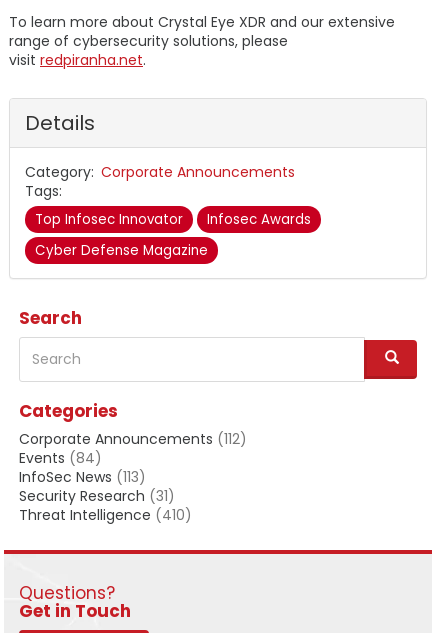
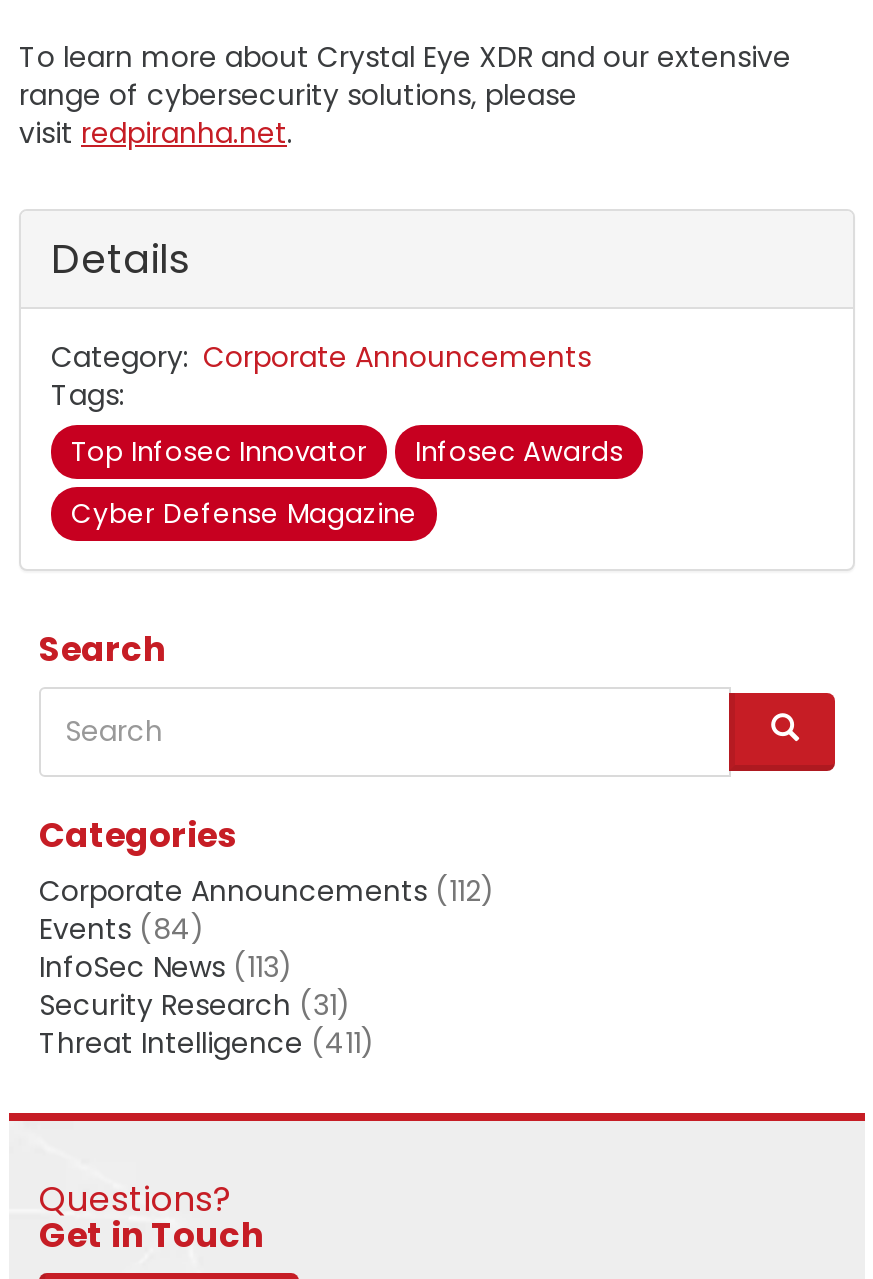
[19,504,192,524] Threat Intelligence (410) -> [39,1022,375,1062] Threat Intelligence (411)

